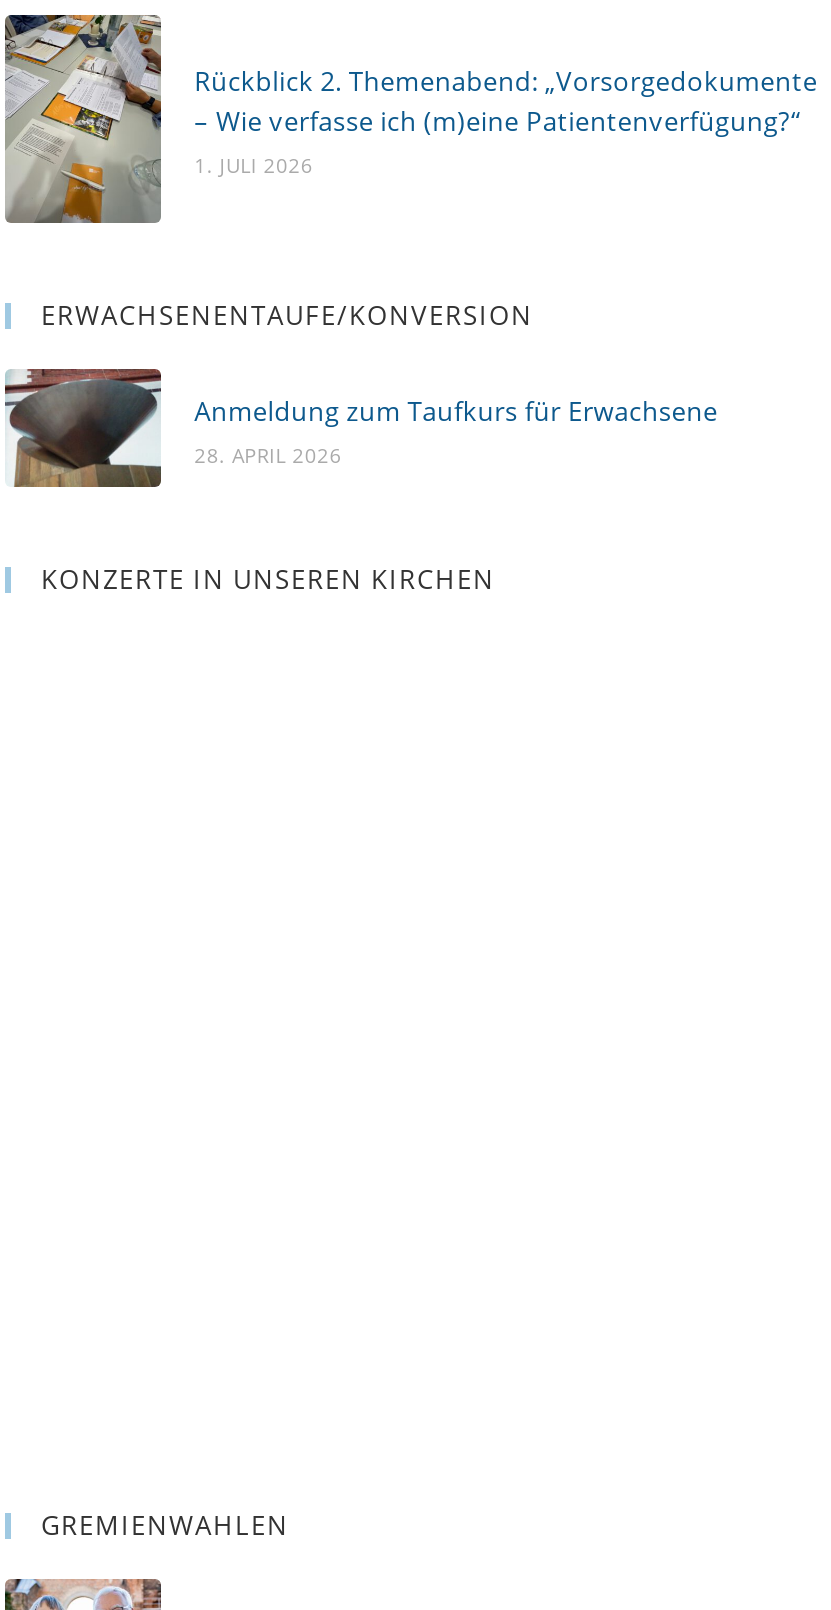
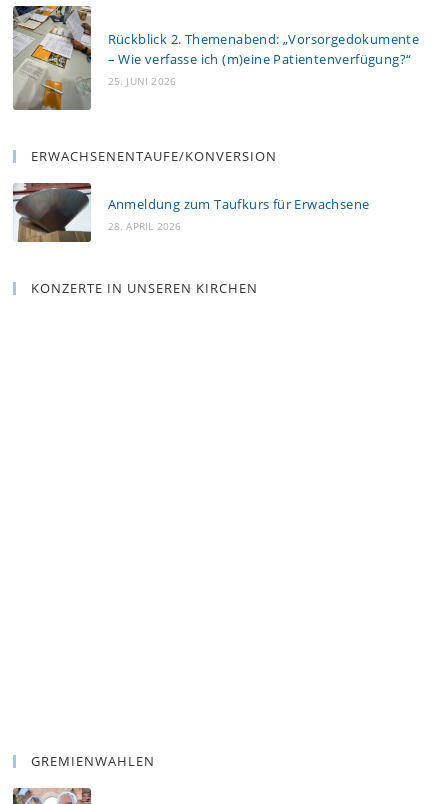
[194,151,313,179] 1. JULI 2026 -> [108,74,176,88] 25. JUNI 2026

